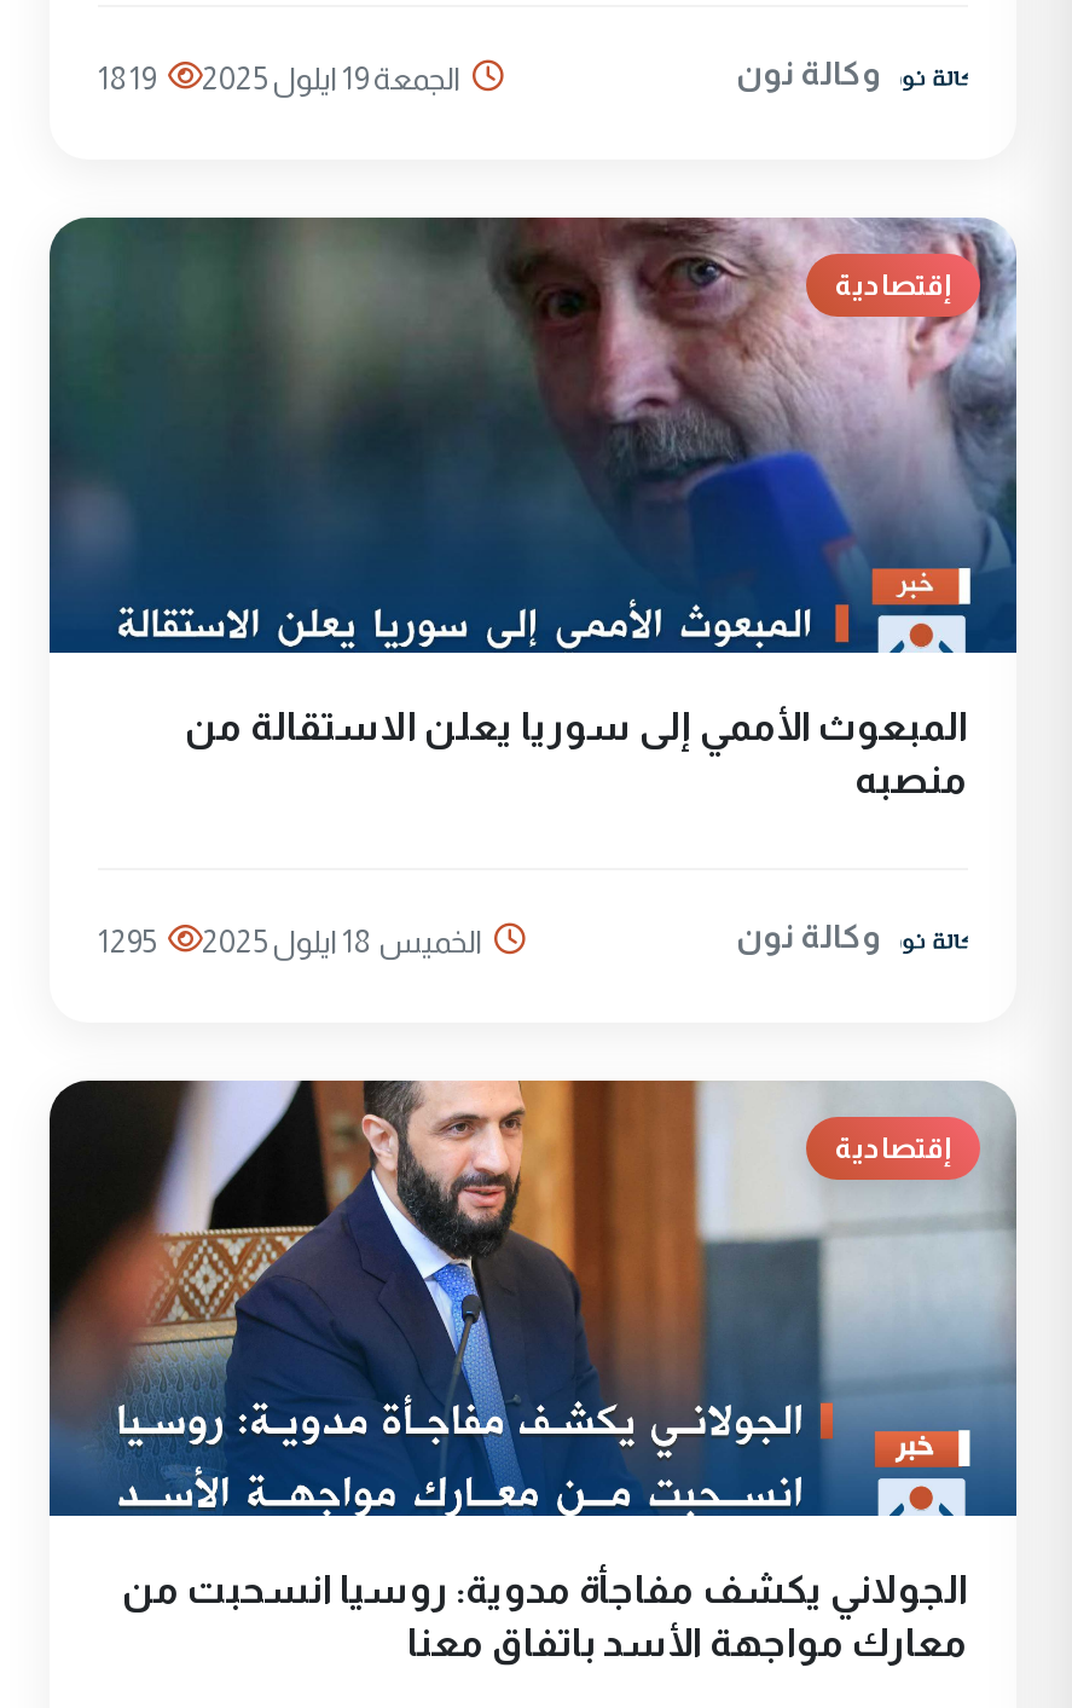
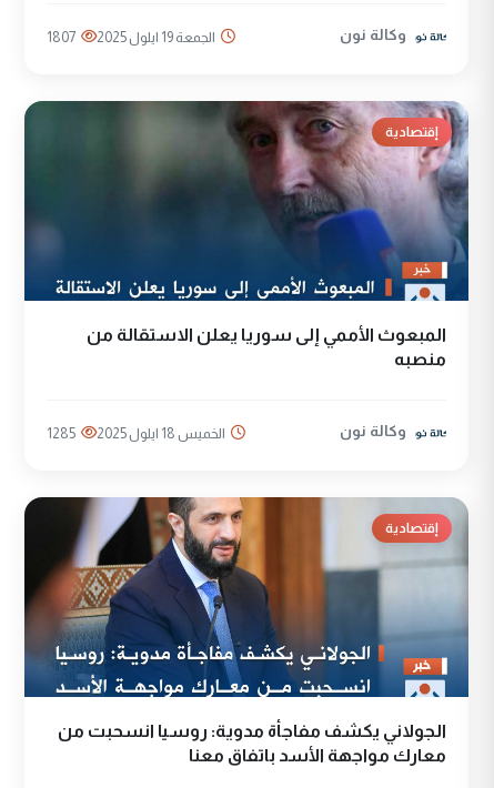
[98,59,156,95] 1819 -> [47,28,75,45] 1807
[98,922,156,959] 1295 -> [47,425,75,441] 1285

